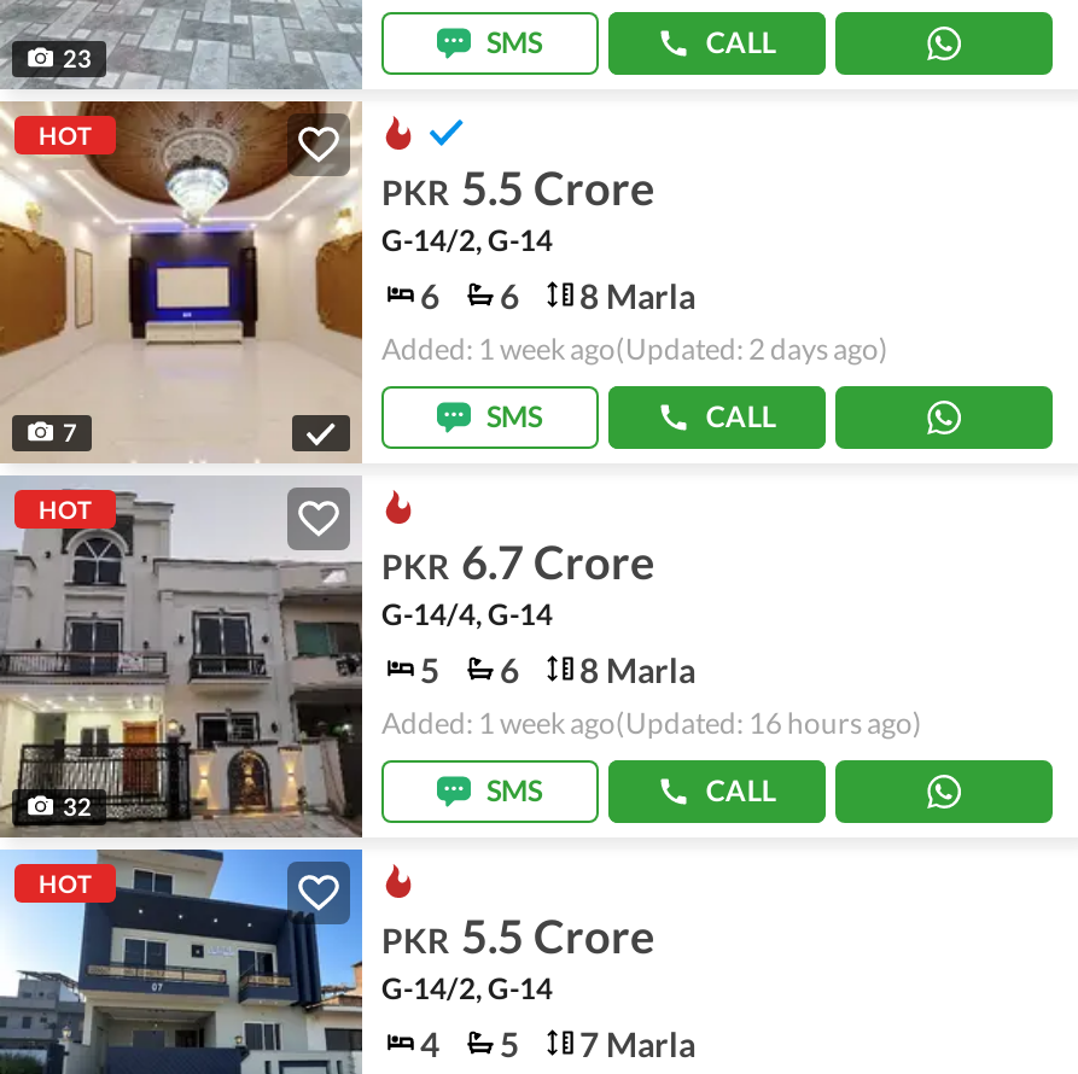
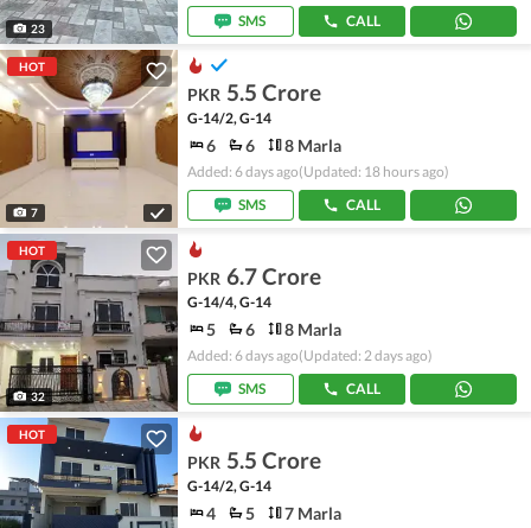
[381,331,888,367] Added: 1 week ago(Updated: 2 days ago) -> [187,163,449,180] Added: 6 days ago(Updated: 18 hours ago)
[381,705,922,741] Added: 1 week ago(Updated: 16 hours ago) -> [187,346,433,364] Added: 6 days ago(Updated: 2 days ago)

